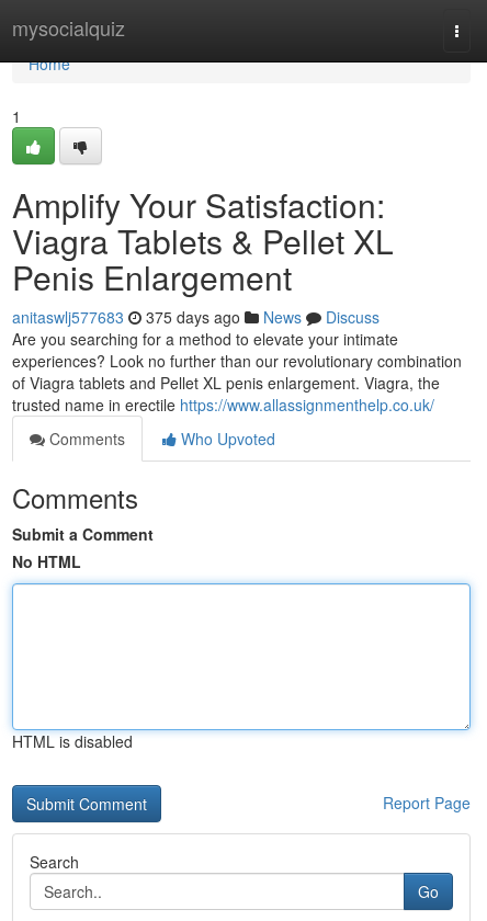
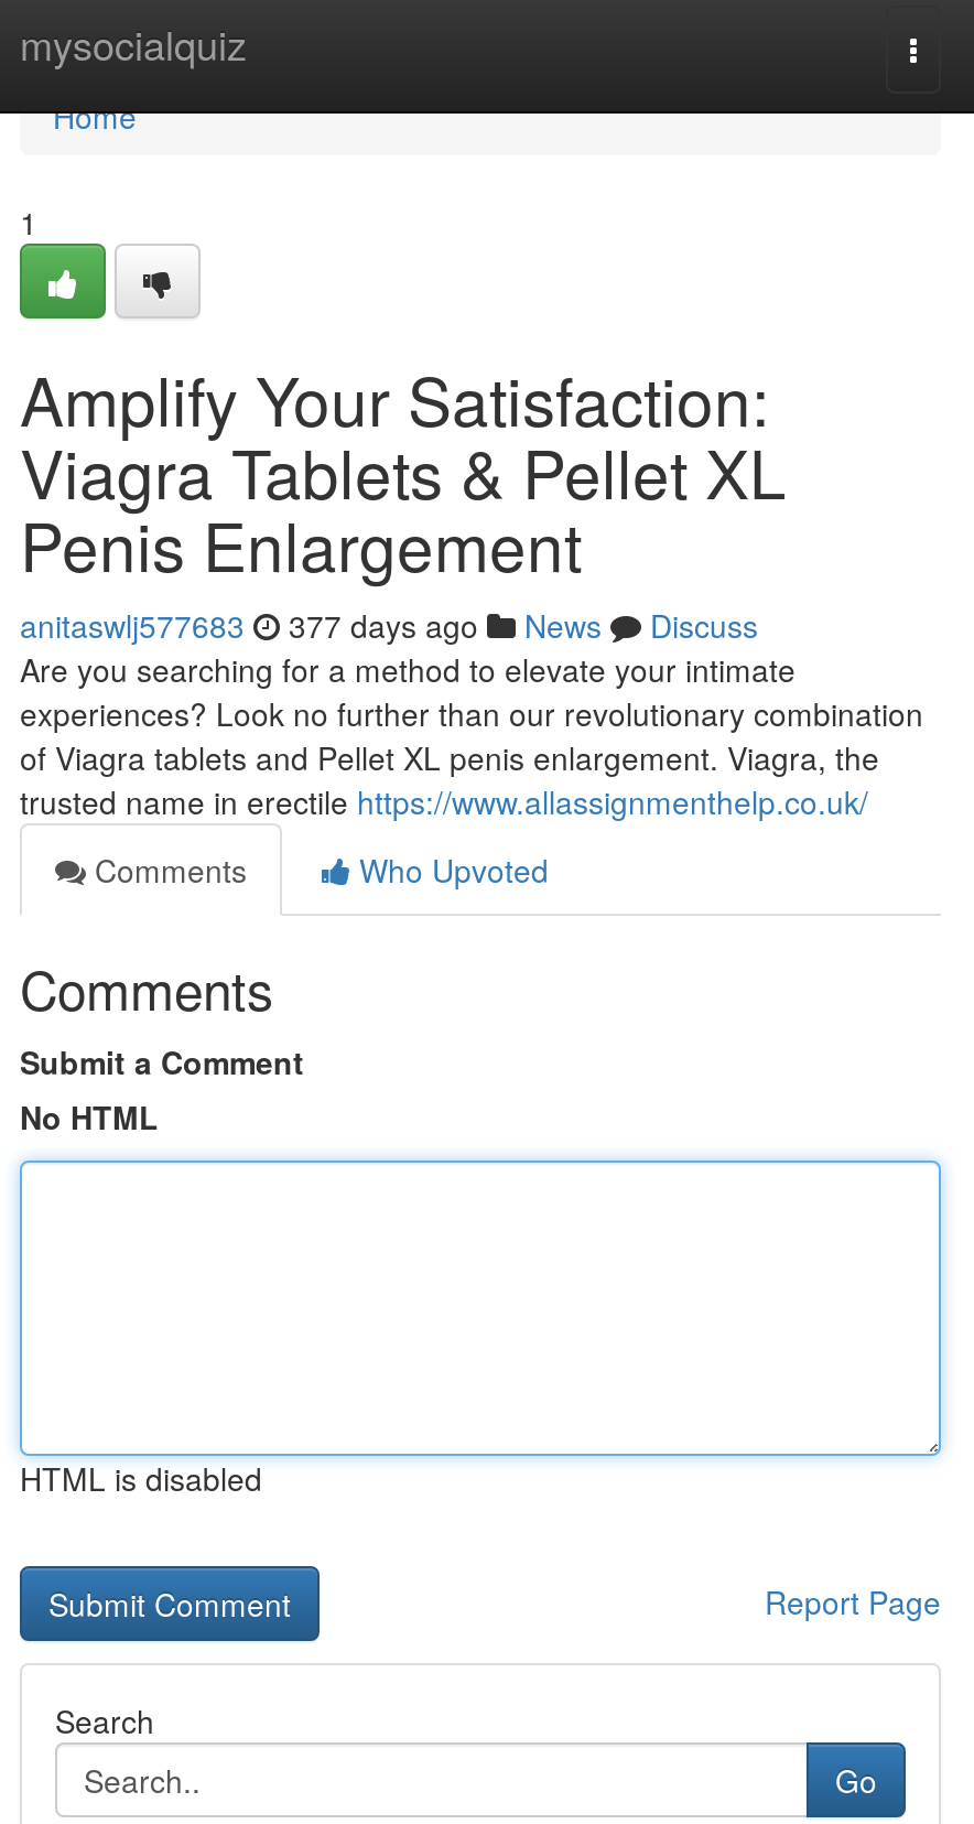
[12,306,380,328] anitaswlj577683 375 days ago News Discuss -> [20,603,758,647] anitaswlj577683 377 days ago News Discuss

